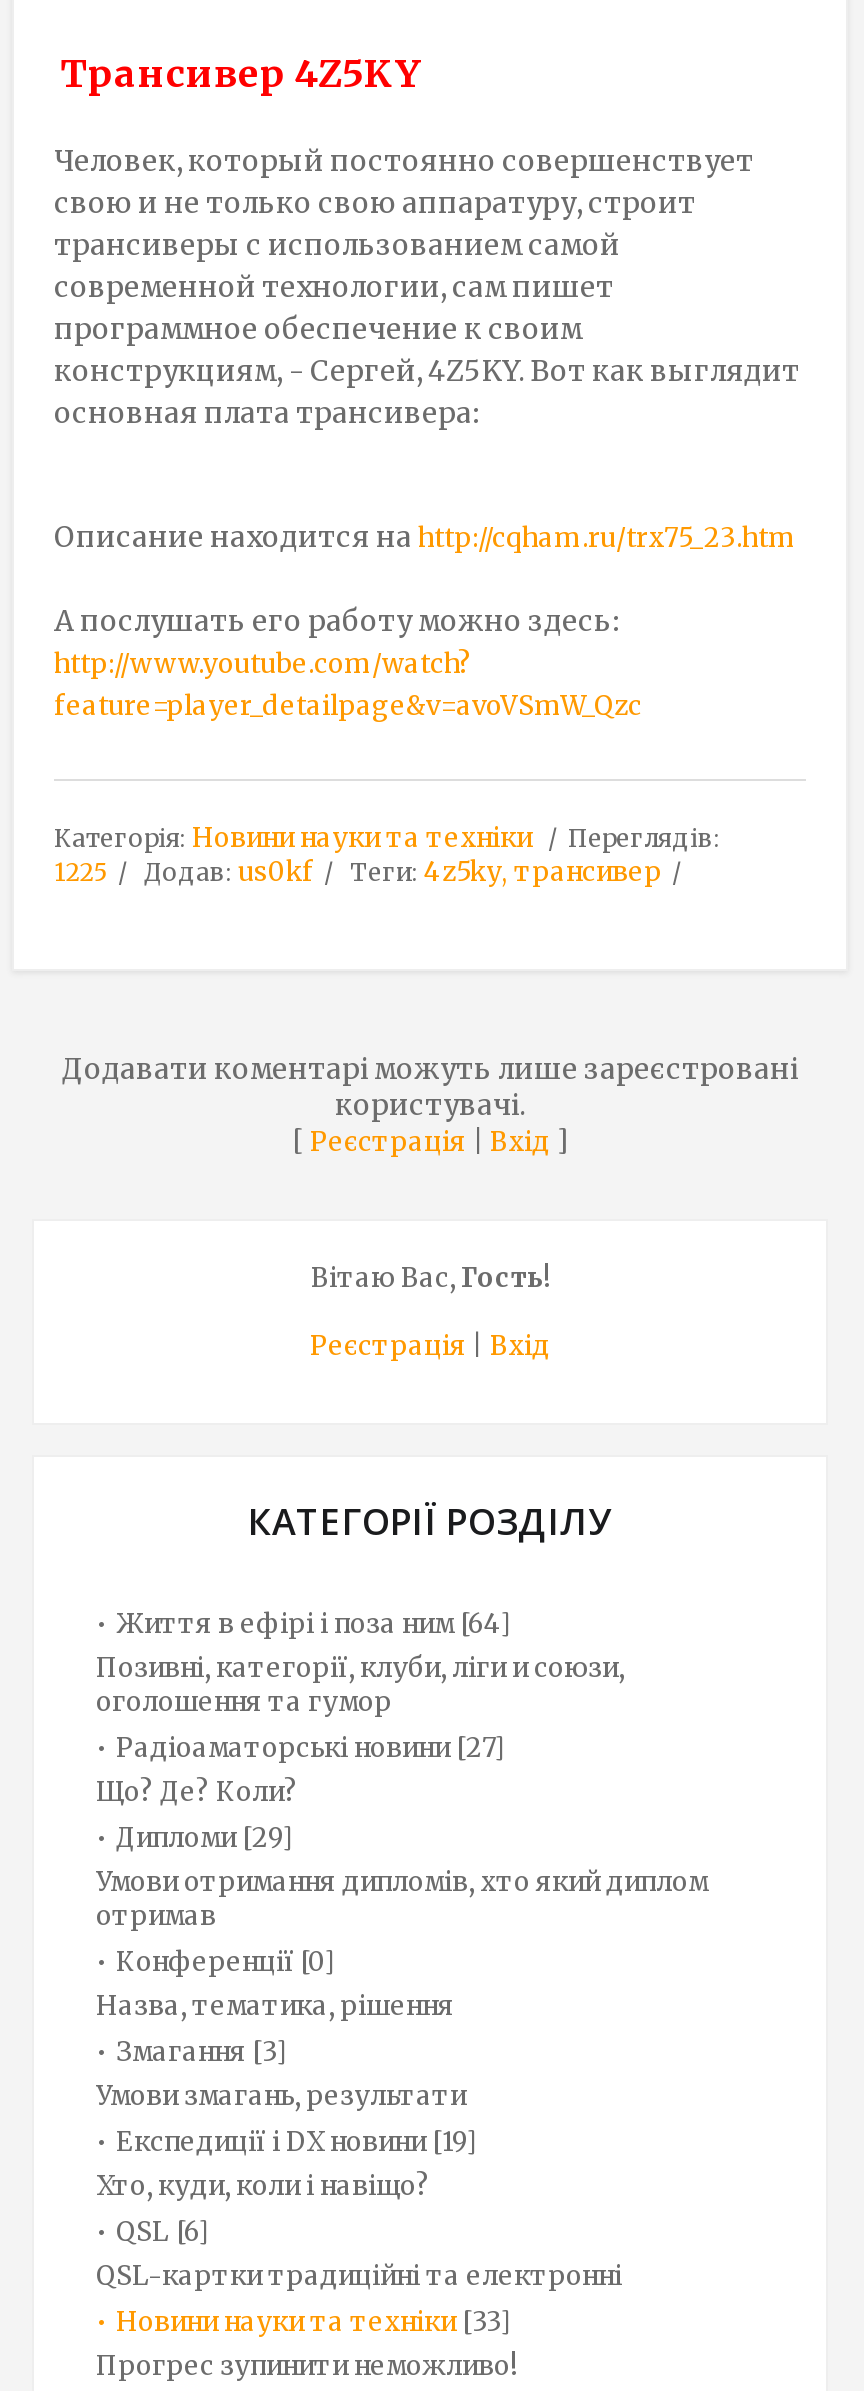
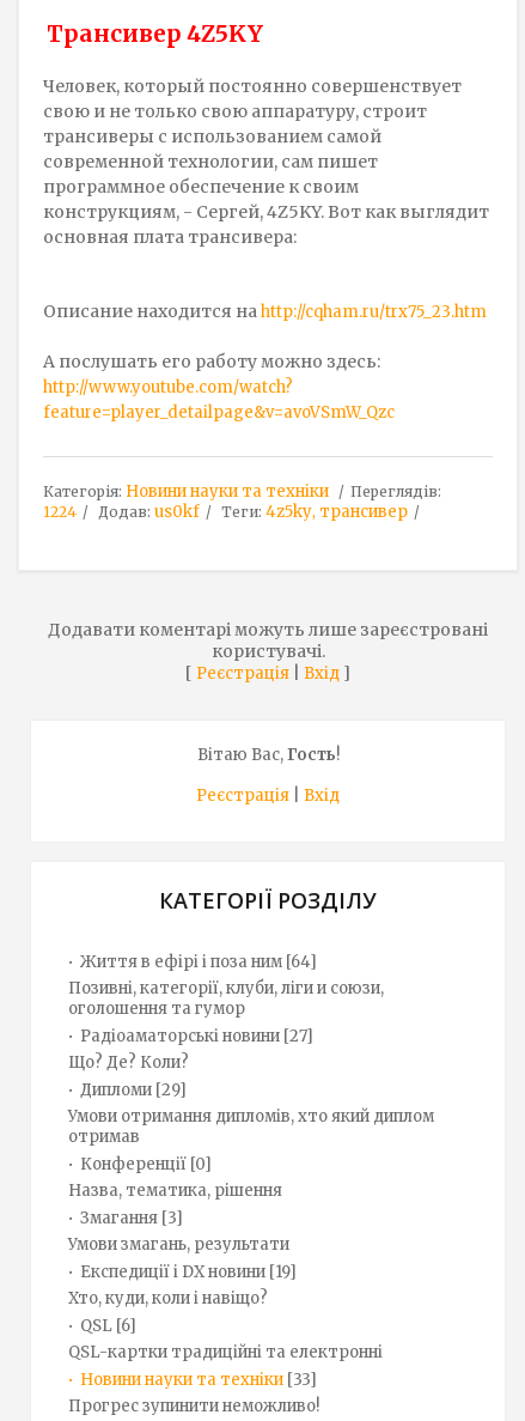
[54,857,108,887] 1225 -> [43,503,77,521] 1224

